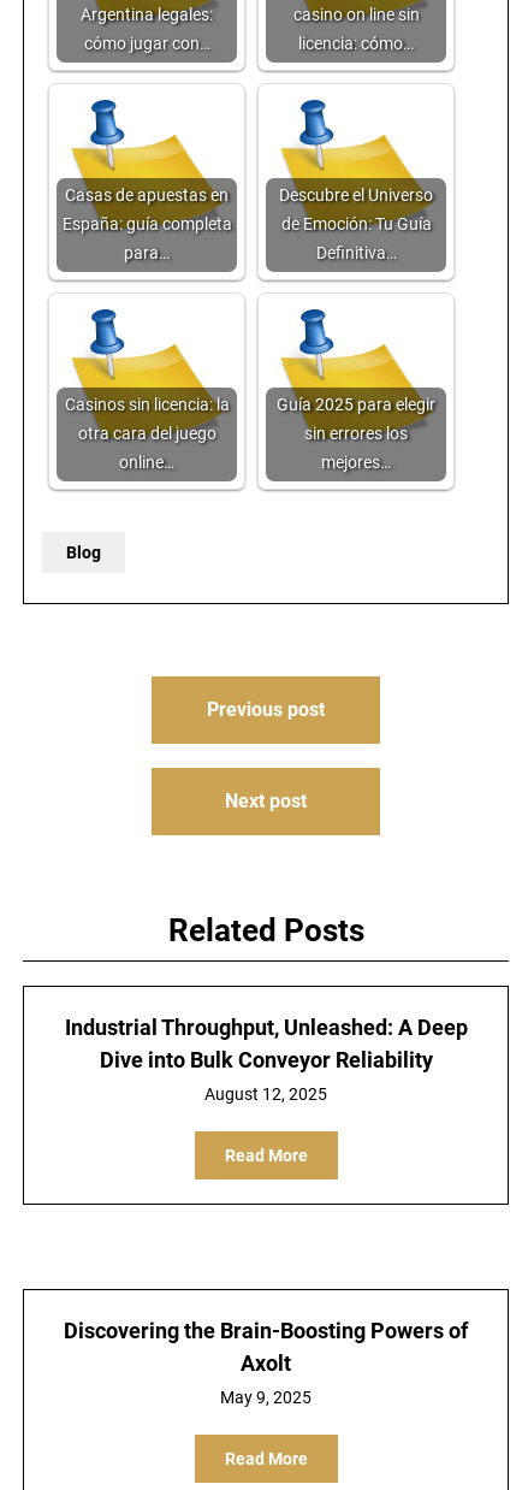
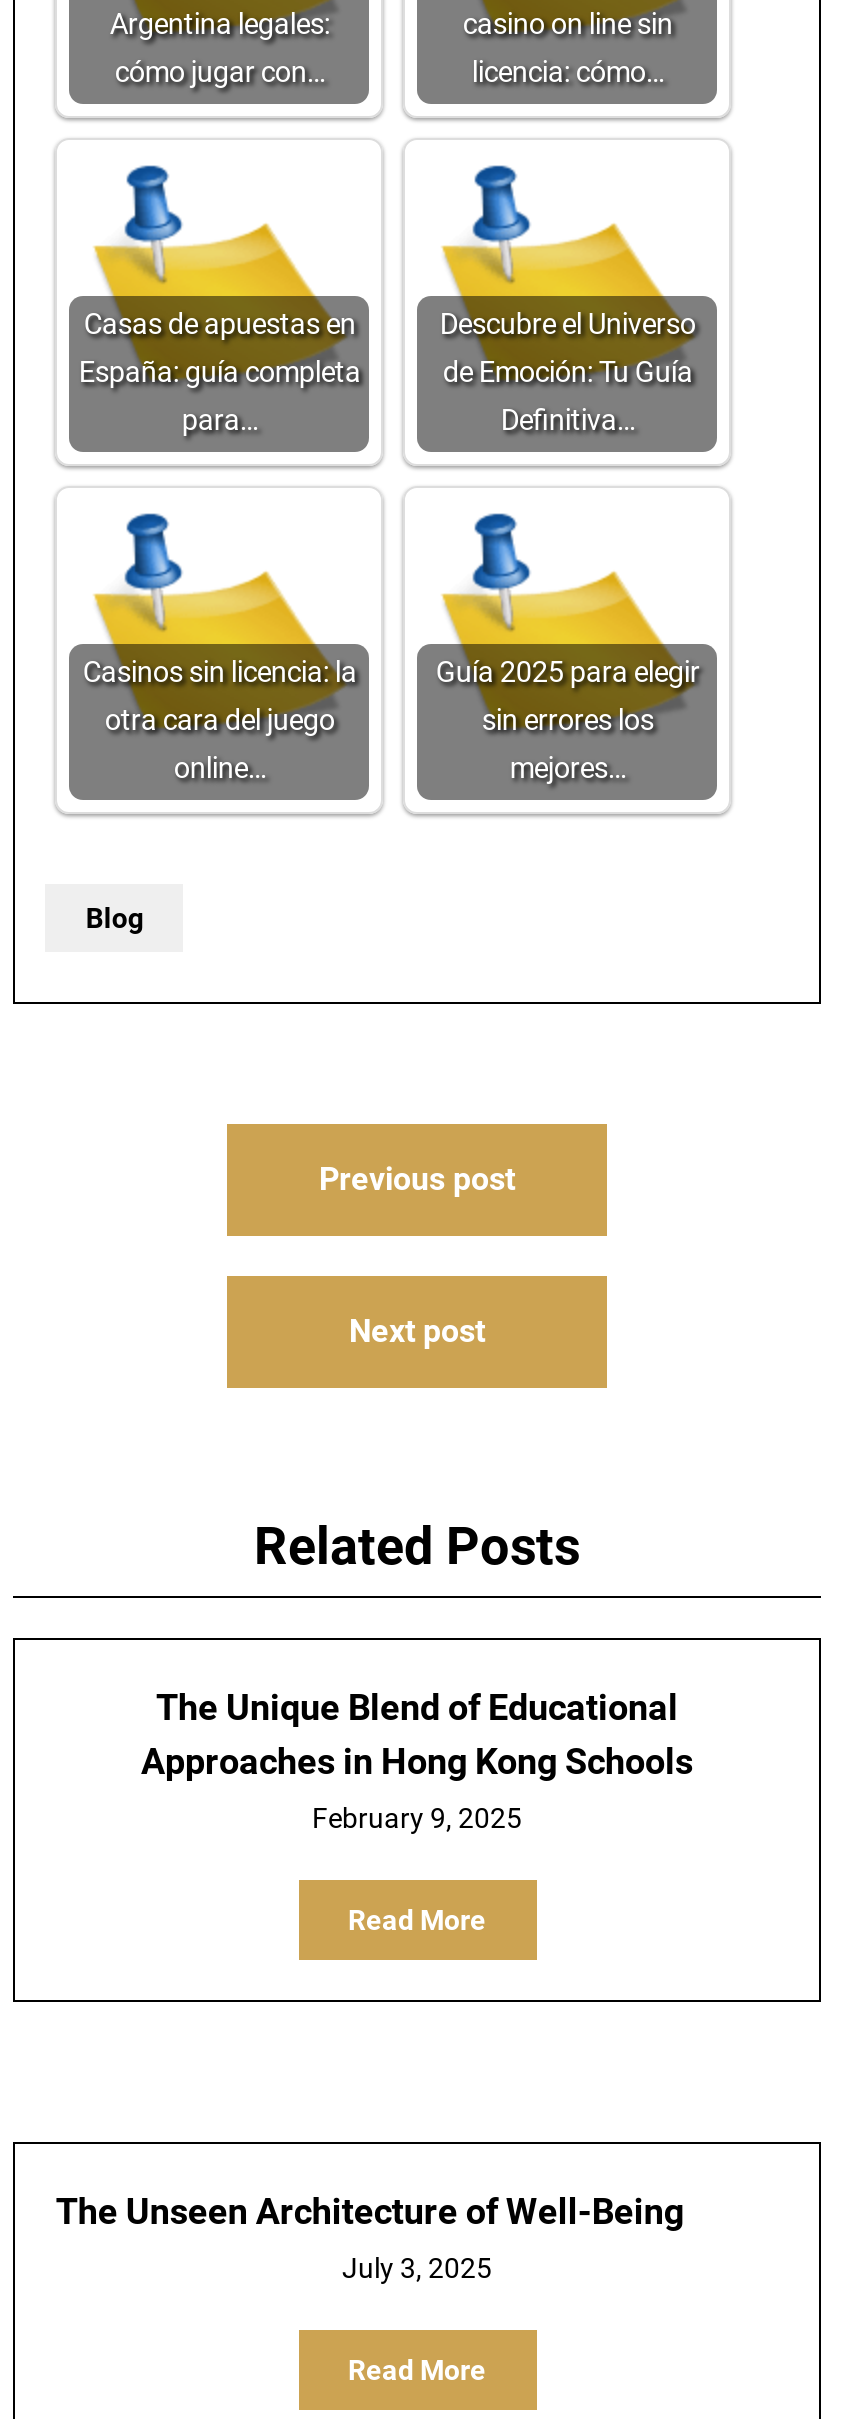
[64,1015,467,1072] Industrial Throughput, Unleashed: A Deep | Dive into Bulk Conveyor Reliability -> [141,1686,693,1782] The Unique Blend of Educational | Approaches in Hong Kong Schools
[204,1084,327,1104] August 12, 2025 -> [312,1802,522,1834] February 9, 2025
[64,1318,468,1376] Discovering the Brain-Boosting Powers of | Axolt -> [56,2190,684,2232] The Unseen Architecture of Well-Being
[220,1388,312,1407] May 9, 2025 -> [342,2252,492,2284] July 3, 2025

